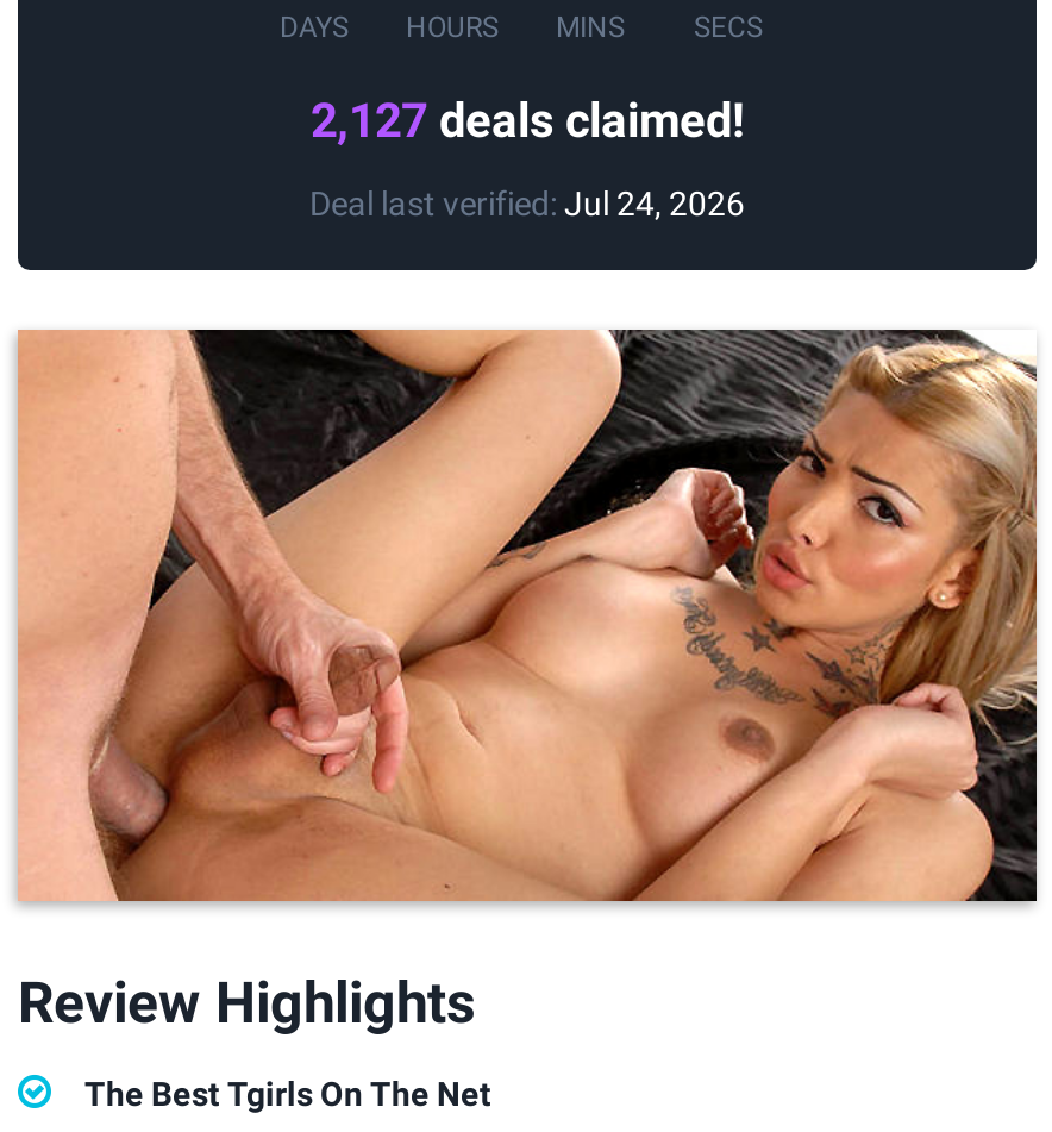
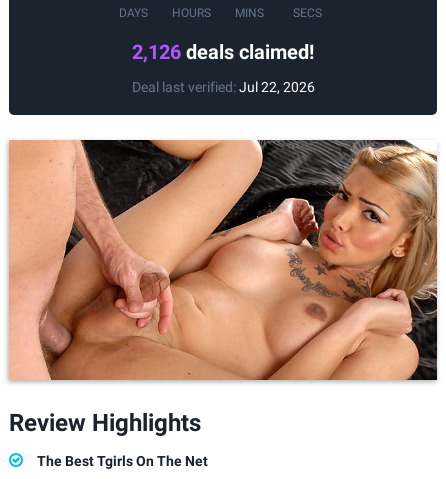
[311,92,744,149] 2,127 deals claimed! -> [132,40,314,64] 2,126 deals claimed!
[309,185,745,223] Deal last verified: Jul 24, 2026 -> [131,79,314,95] Deal last verified: Jul 22, 2026

